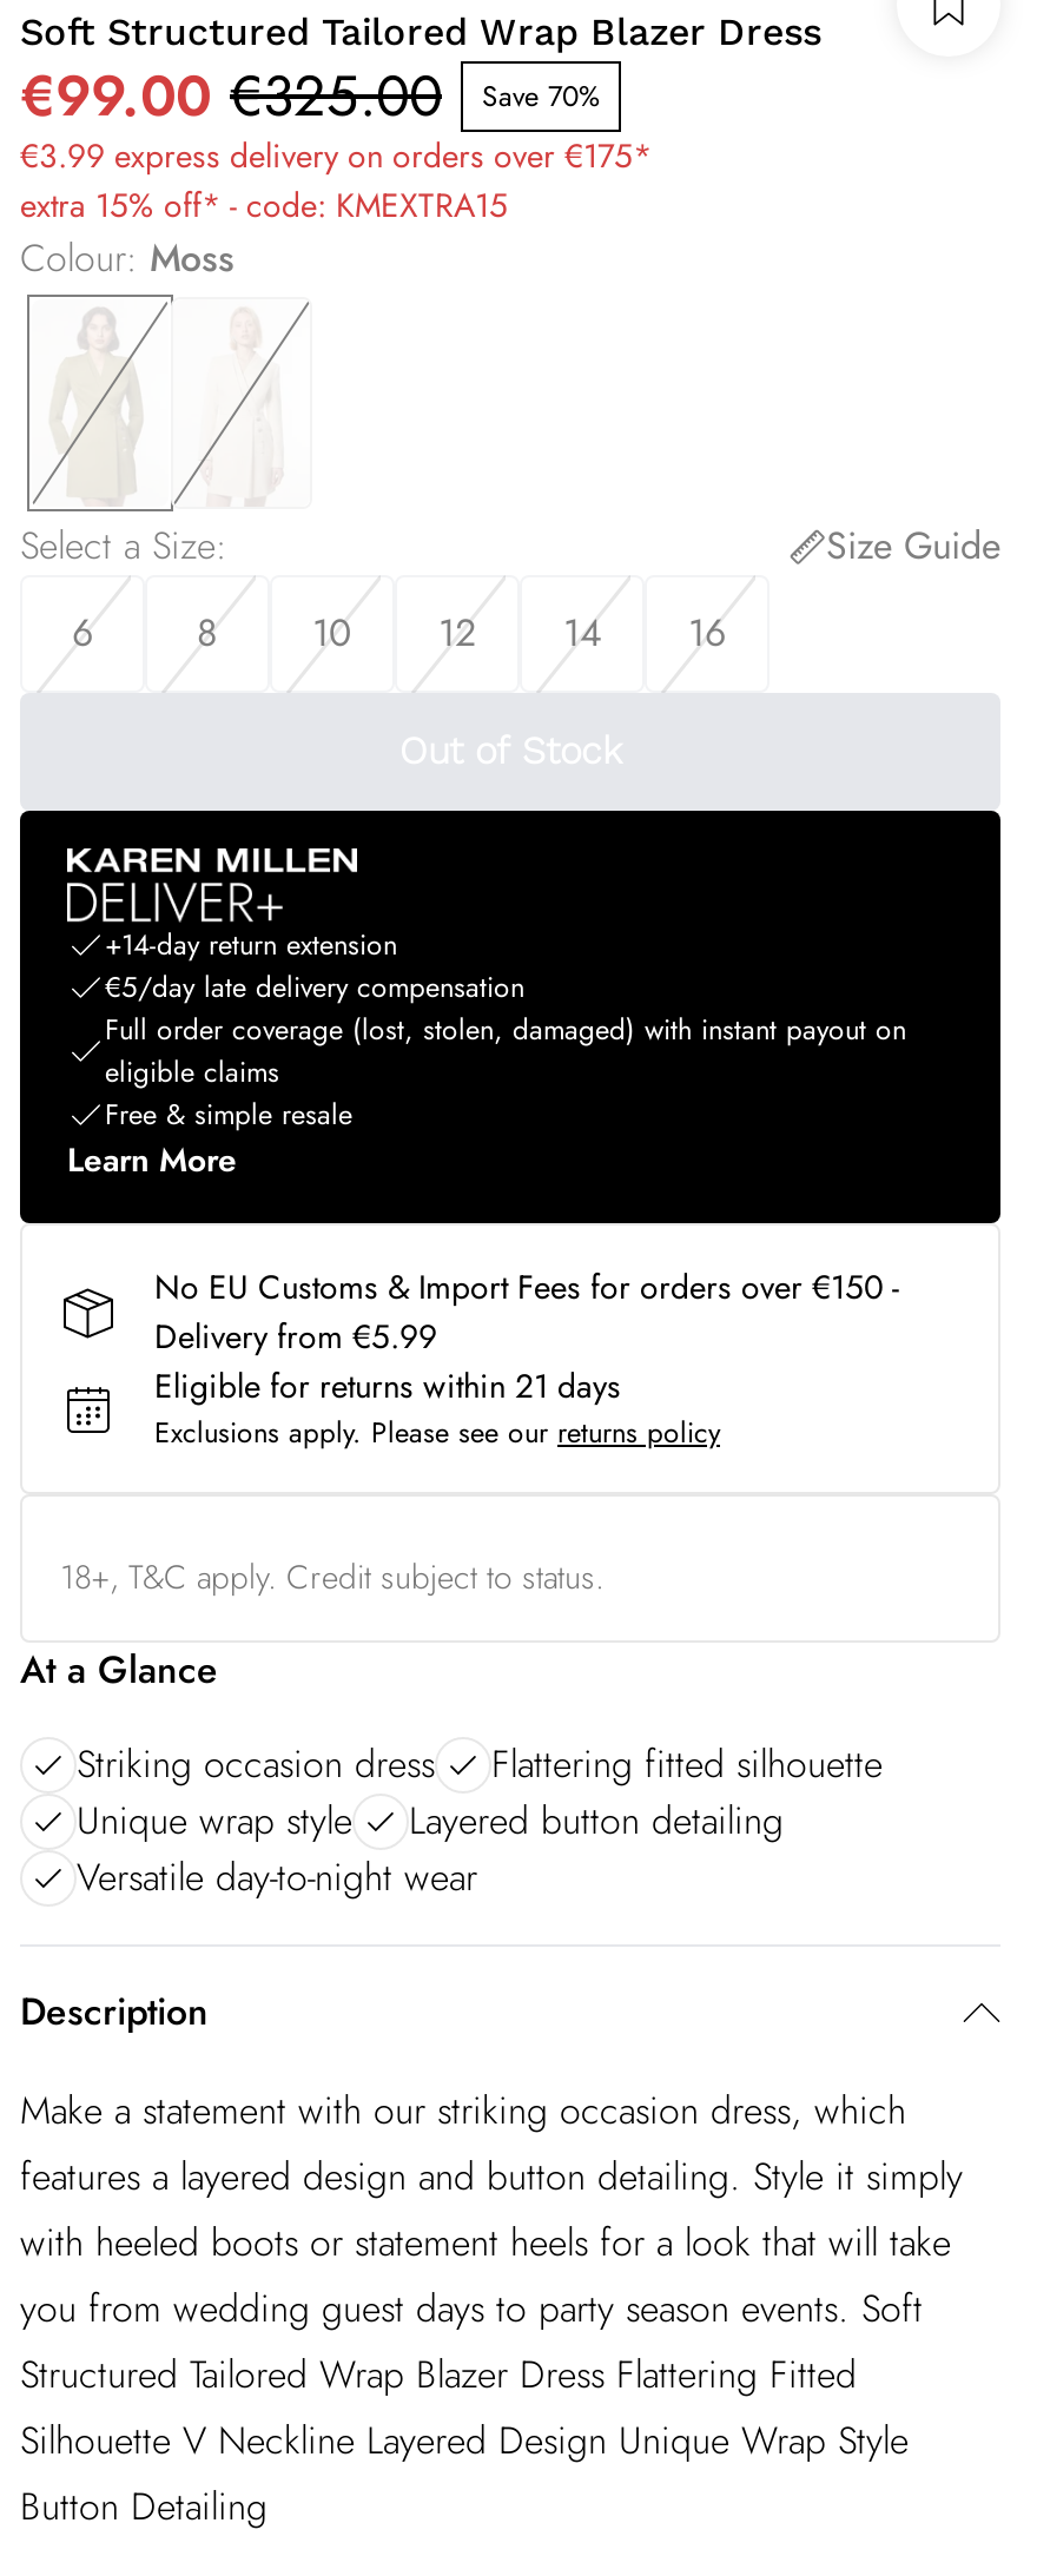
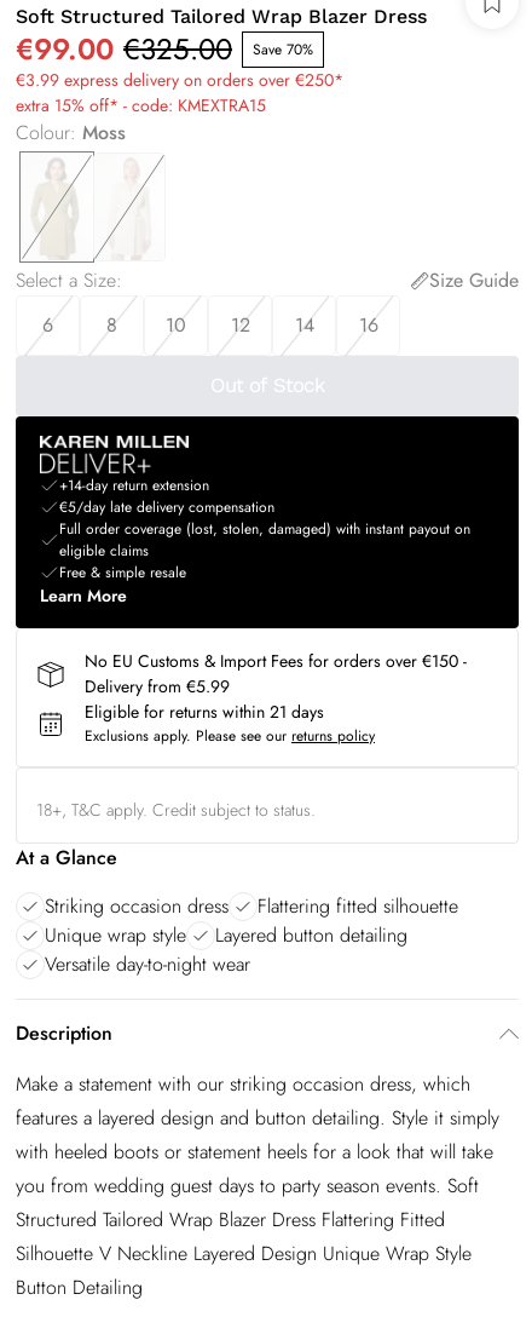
[20,132,652,179] €3.99 express delivery on orders over €175* -> [16,68,343,92] €3.99 express delivery on orders over €250*

